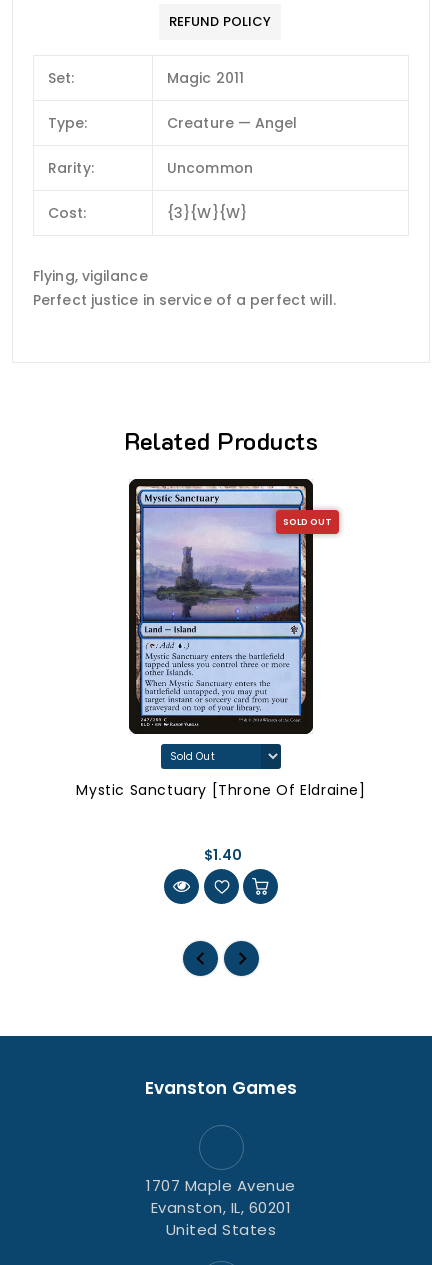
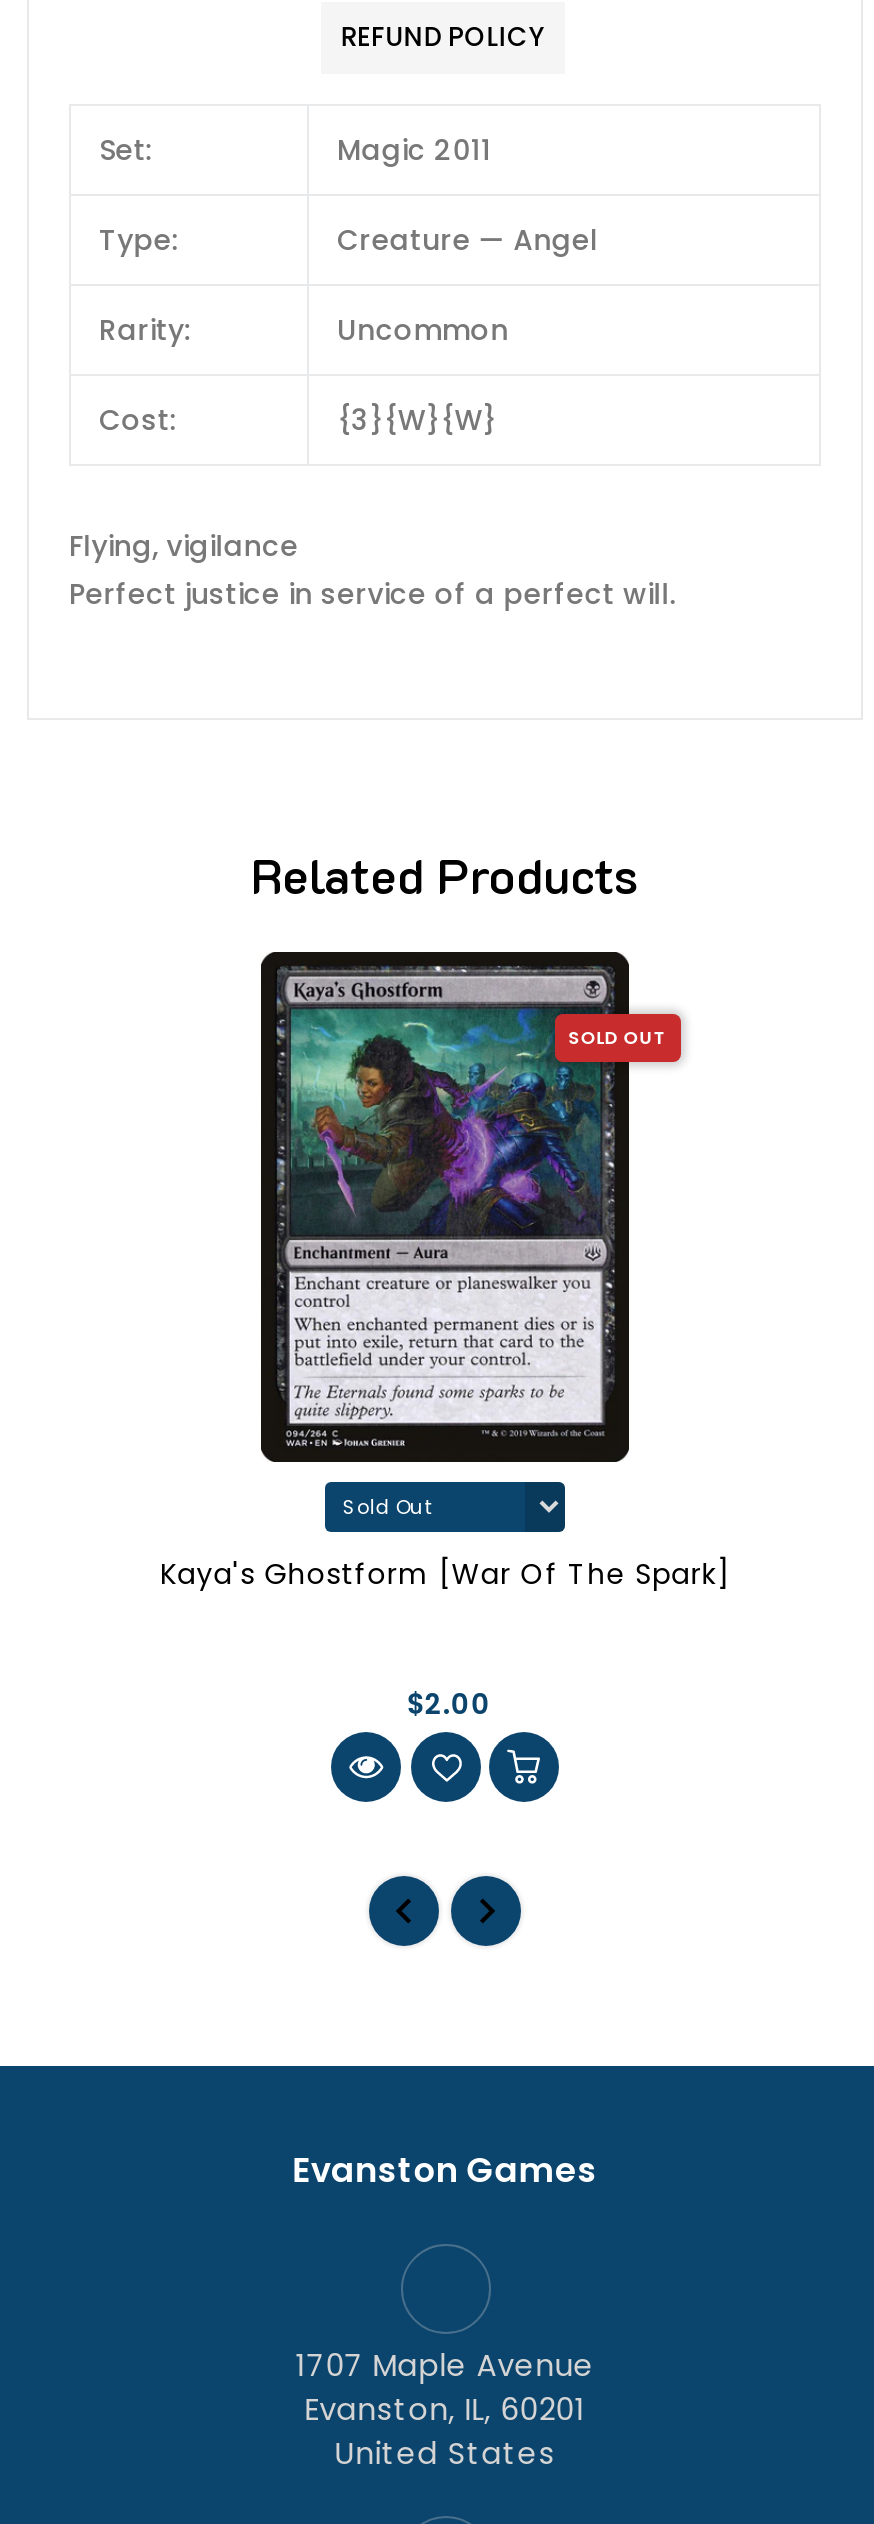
[135,485,307,717] [image] -> [275,966,615,1426] [image]
[76,780,366,800] Mystic Sanctuary [Throne Of Eldraine] -> [160,1554,730,1594] Kaya's Ghostform [War Of The Spark]
[204,845,242,865] $1.40 -> [407,1684,492,1724] $2.00

